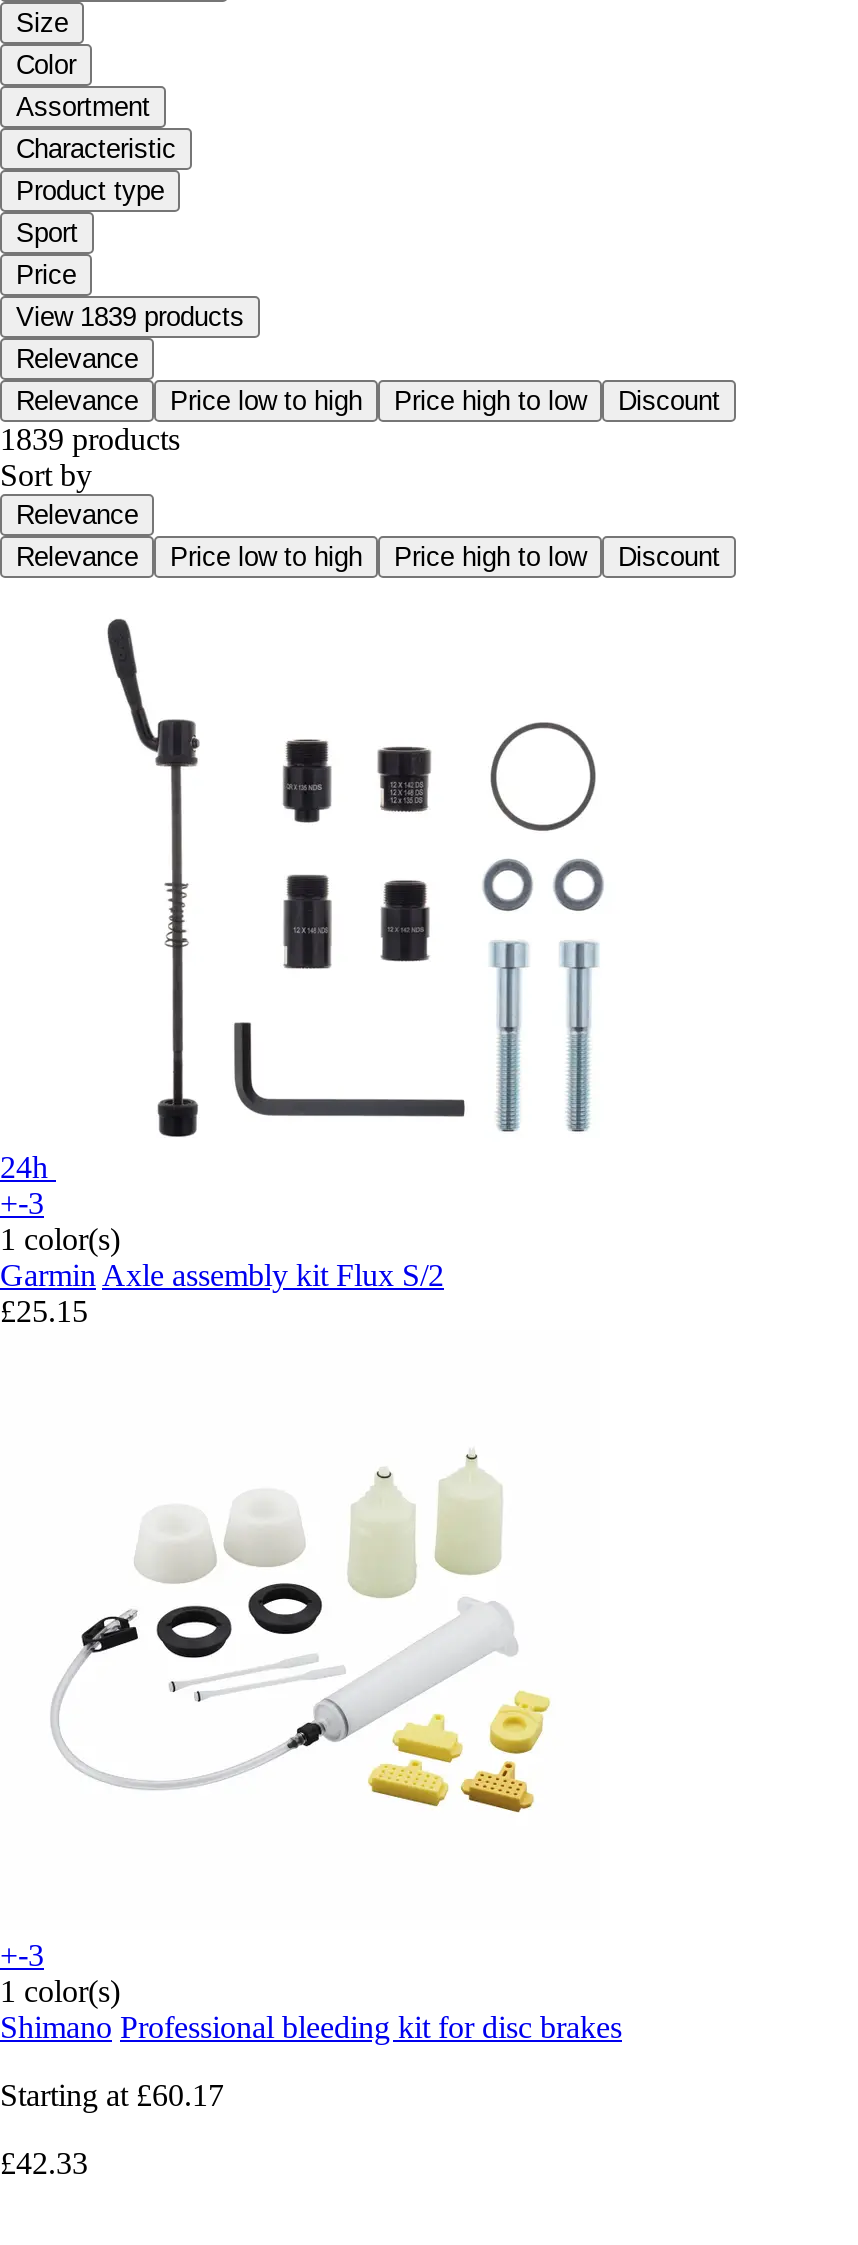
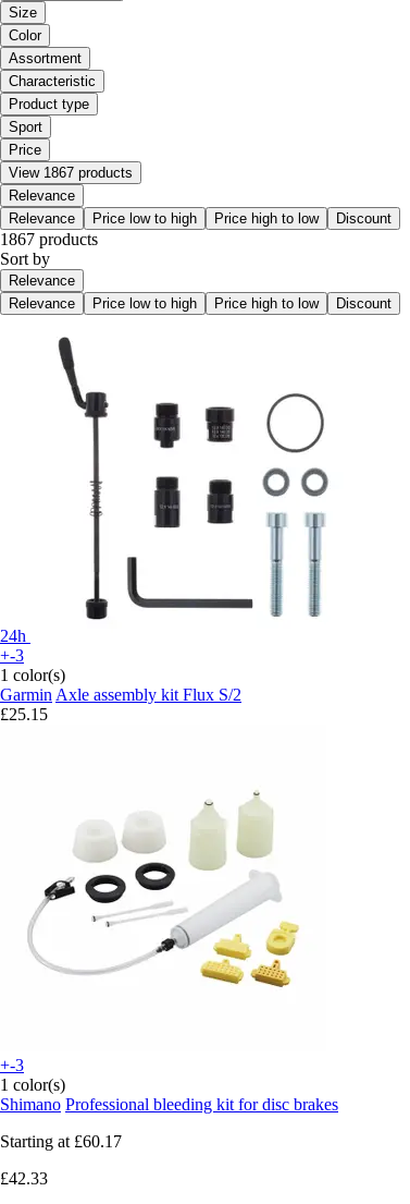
[16,302,244,332] View 1839 products -> [9,165,133,181] View 1867 products
[0,422,180,456] 1839 products -> [0,230,98,249] 1867 products

